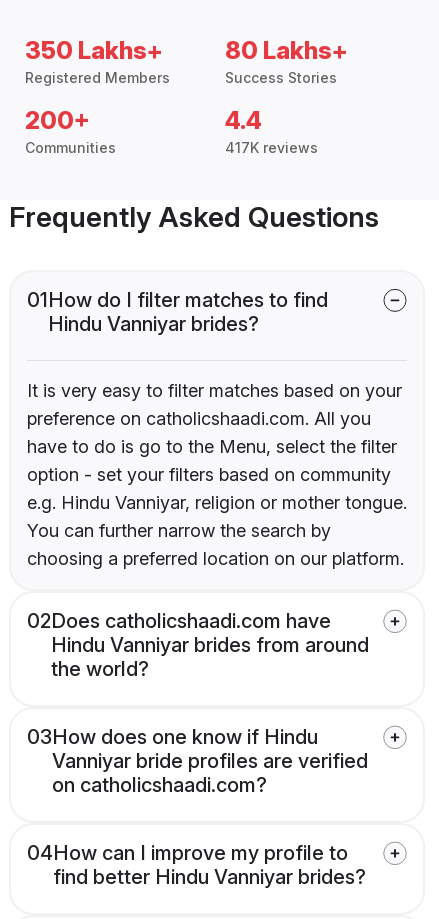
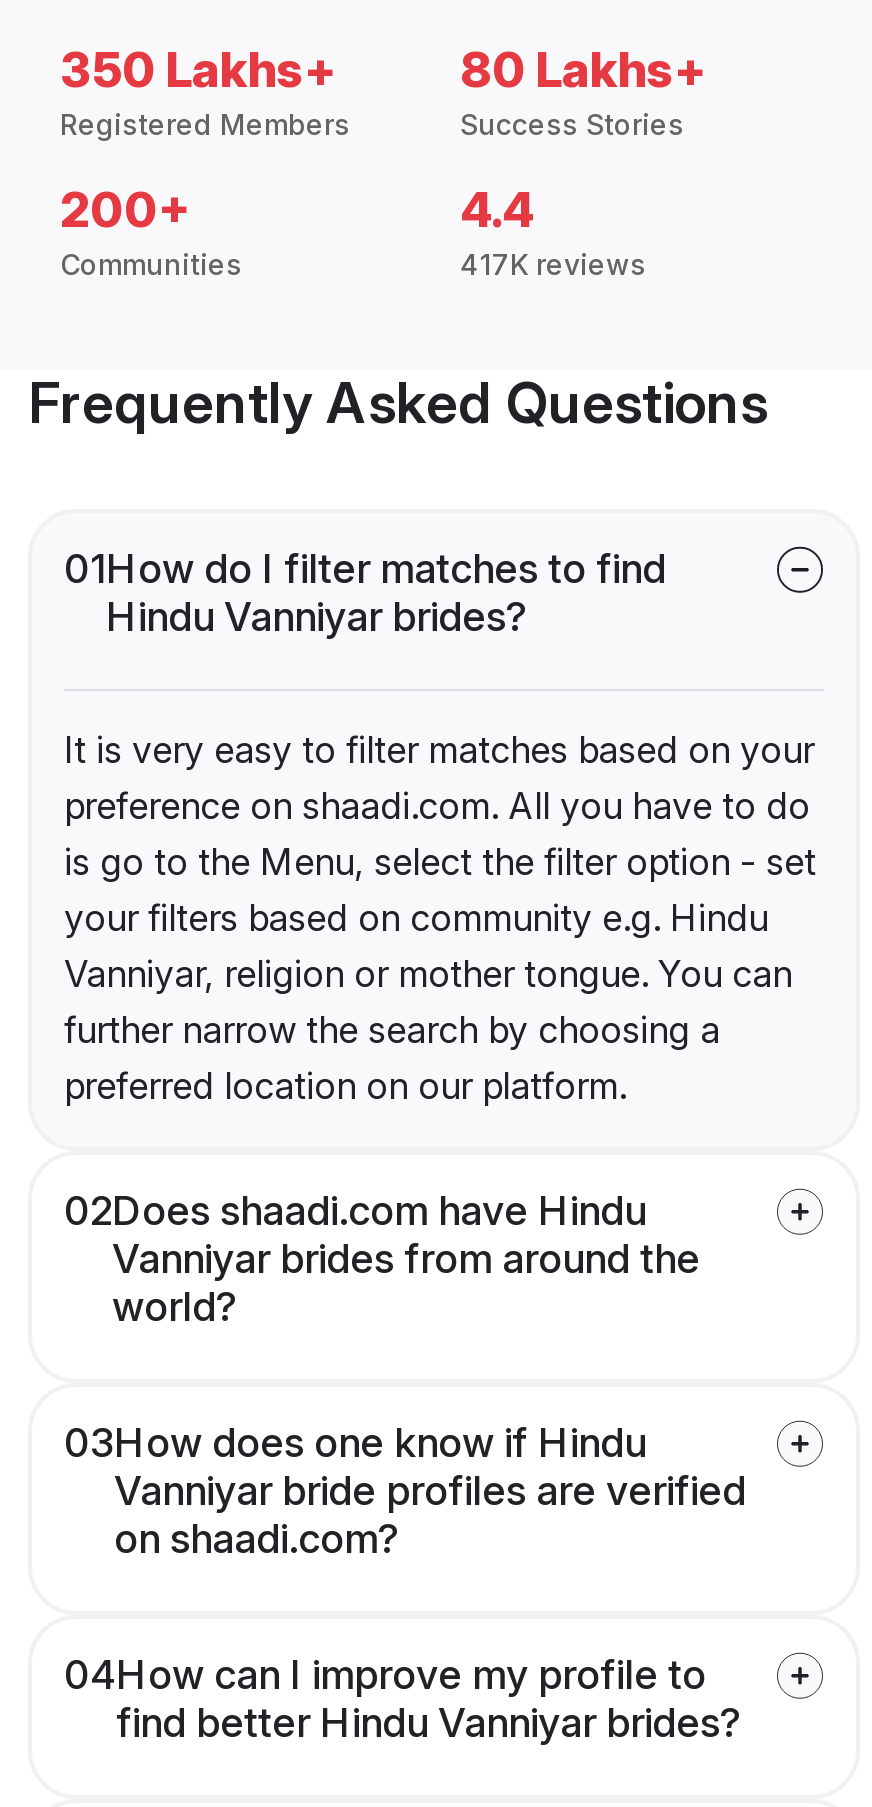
[27,408,407,569] preference on catholicshaadi.com. All you | have to do is go to the Menu, select the filter | option - set your filters based on community | e.g. Hindu Vanniyar, religion or mother tongue. | You can further narrow the search by | choosing a preferred location on our platform. -> [64,786,816,1108] preference on shaadi.com. All you have to do | is go to the Menu, select the filter option - set | your filters based on community e.g. Hindu | Vanniyar, religion or mother tongue. You can | further narrow the search by choosing a | preferred location on our platform.
[27,609,369,681] 02Does catholicshaadi.com have | Hindu Vanniyar brides from around | the world? -> [64,1188,700,1332] 02Does shaadi.com have Hindu | Vanniyar brides from around the | world?
[52,773,267,797] on catholicshaadi.com? -> [114,1516,400,1564] on shaadi.com?

